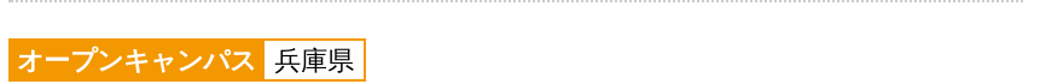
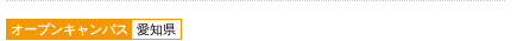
[274,46,354,75] 兵庫県 -> [137,22,176,37] 愛知県

